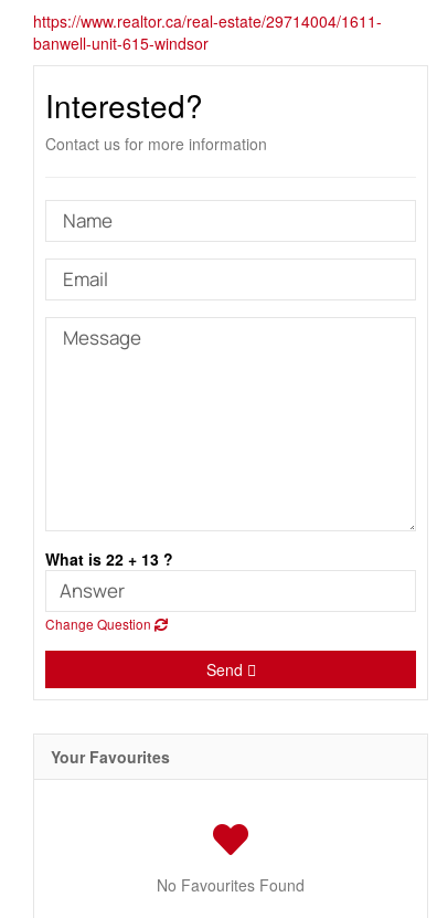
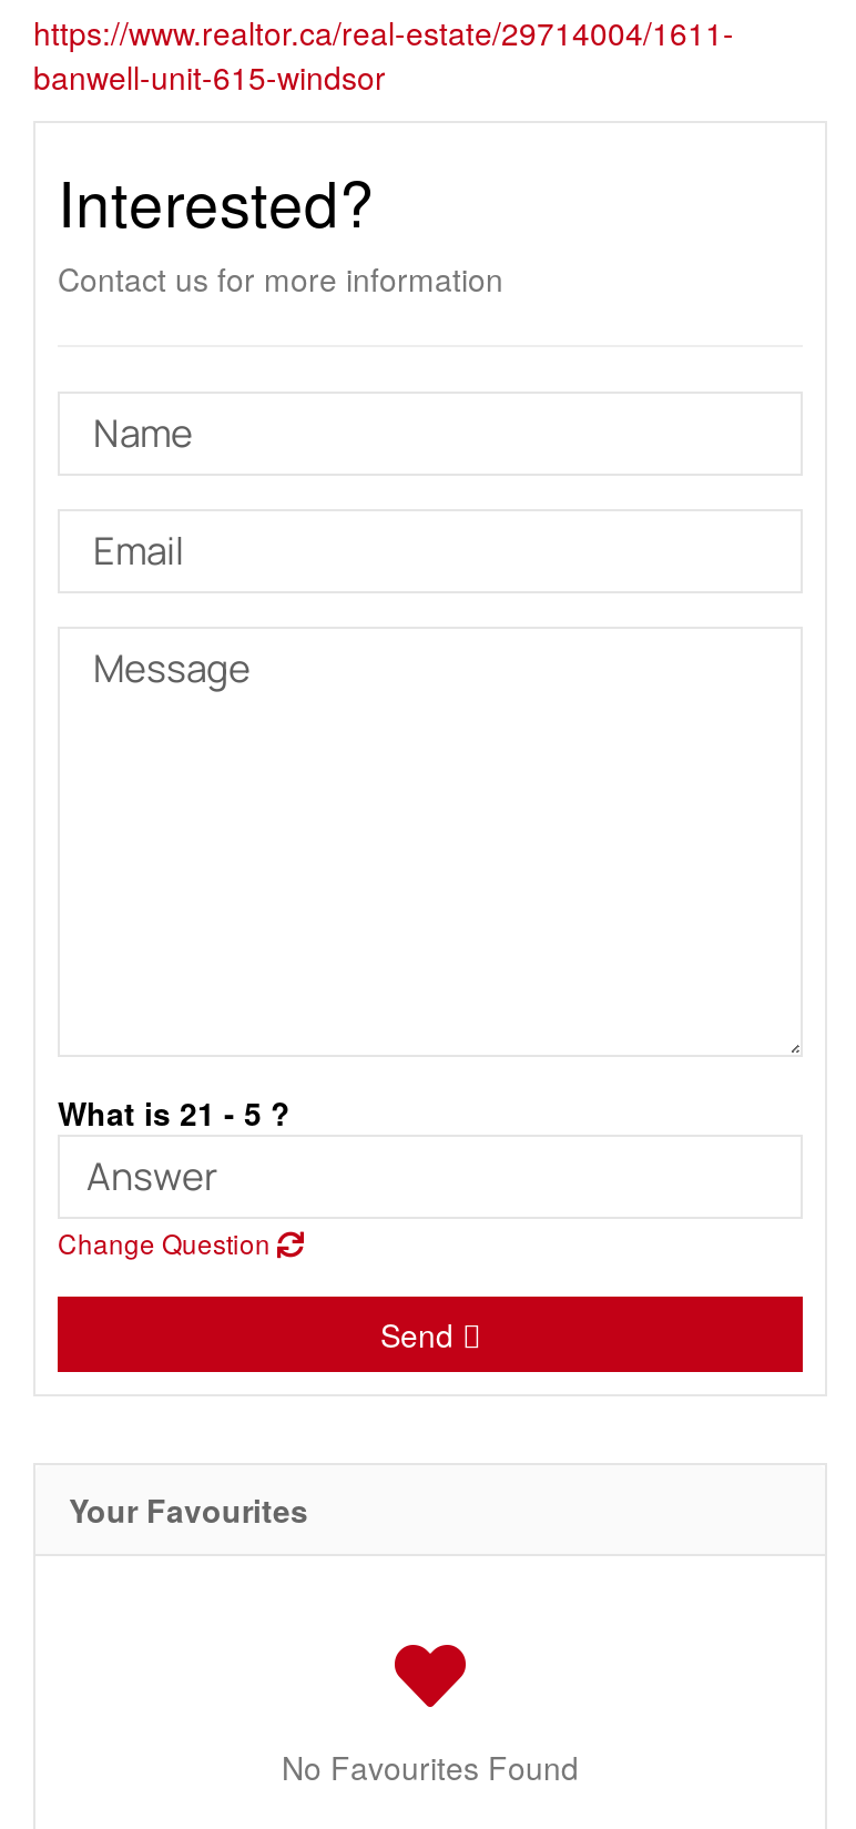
[45,548,173,570] What is 22 + 13 ? -> [58,1091,291,1135] What is 21 - 5 ?

